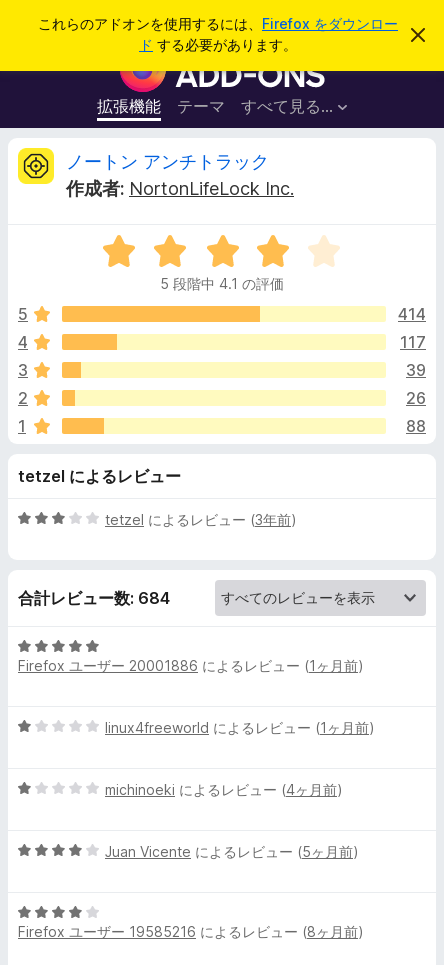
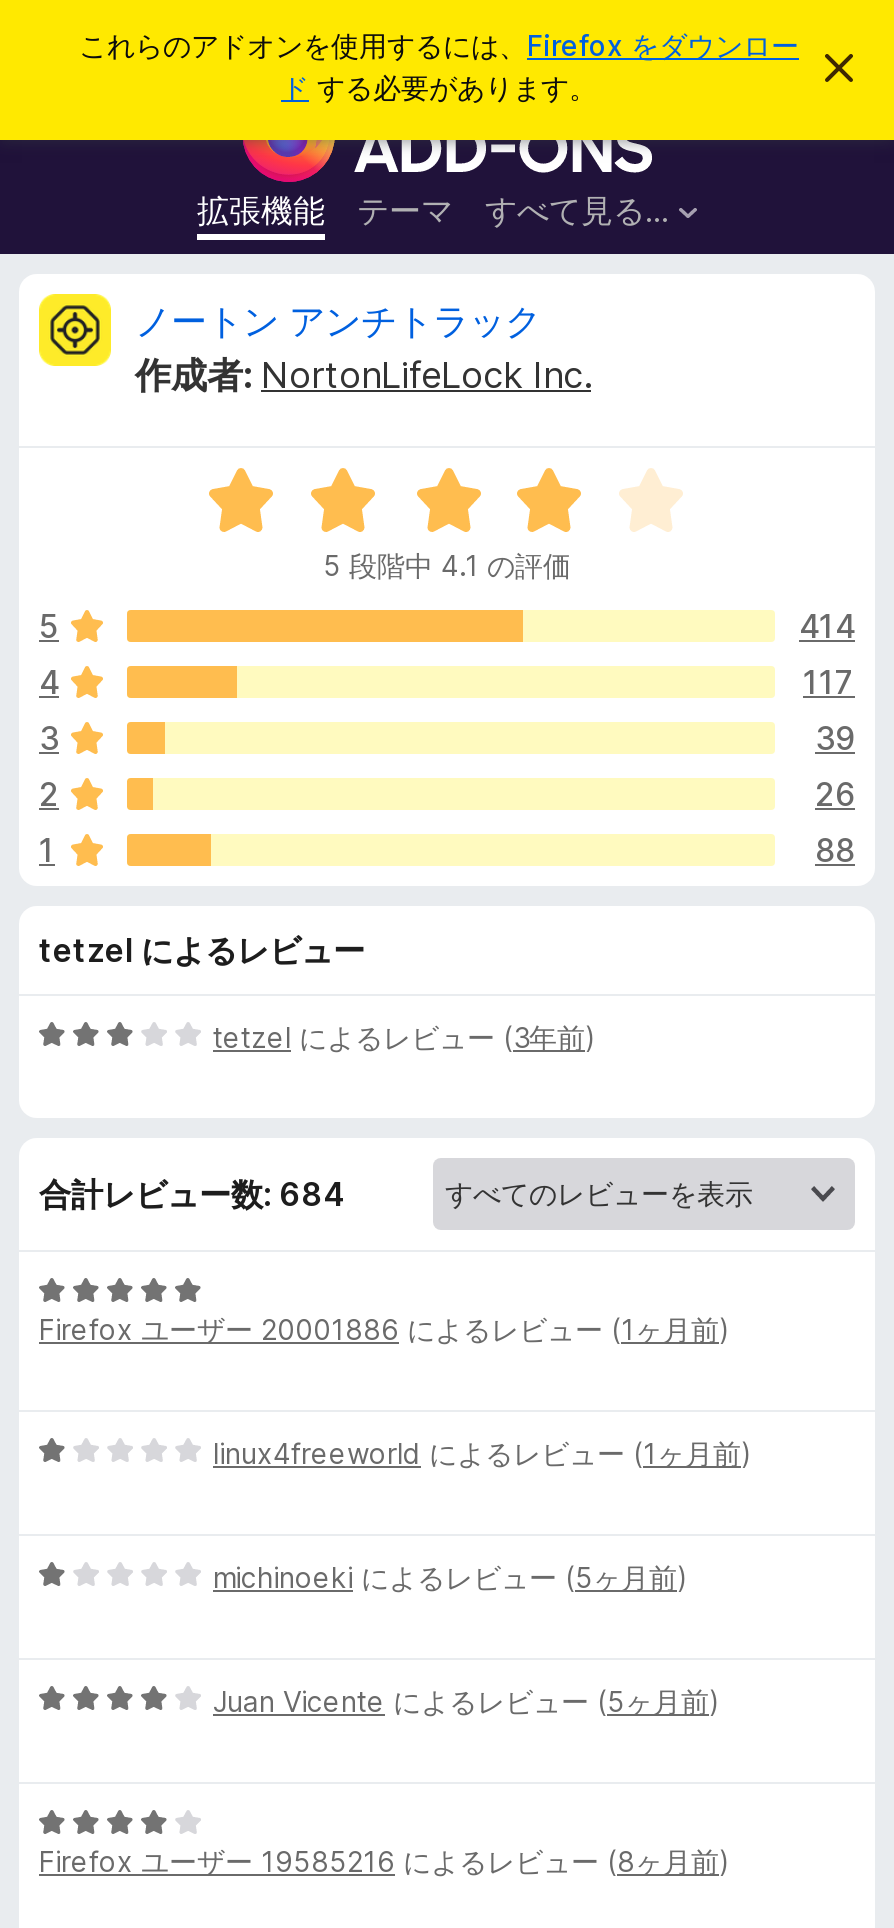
[105,781,343,798] michinoekiによるレビュー (4ヶ月前) -> [213,1560,689,1594] michinoekiによるレビュー (5ヶ月前)

